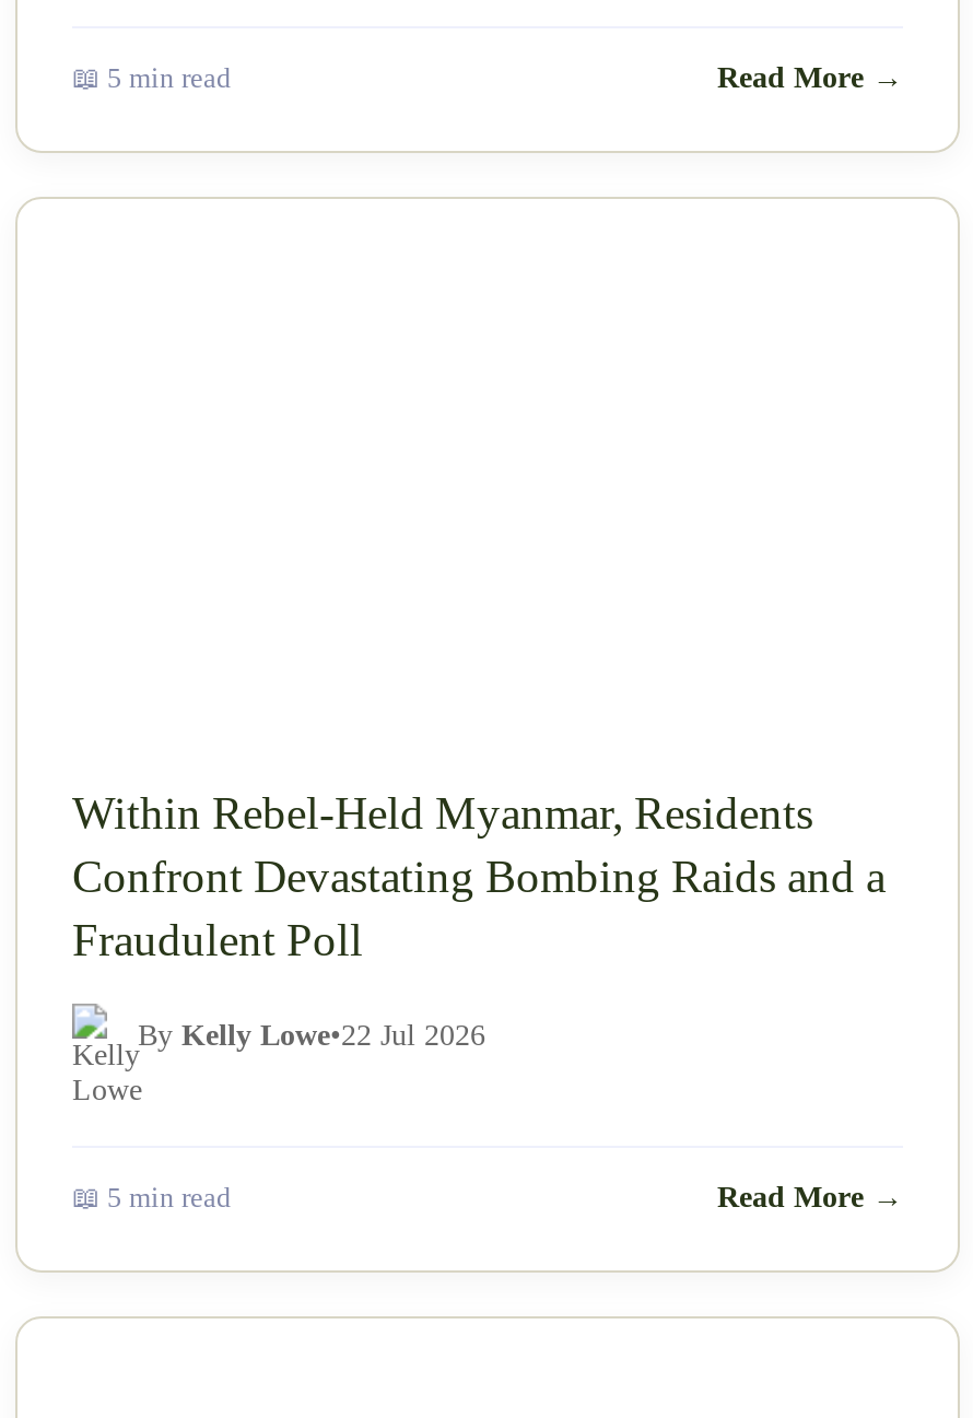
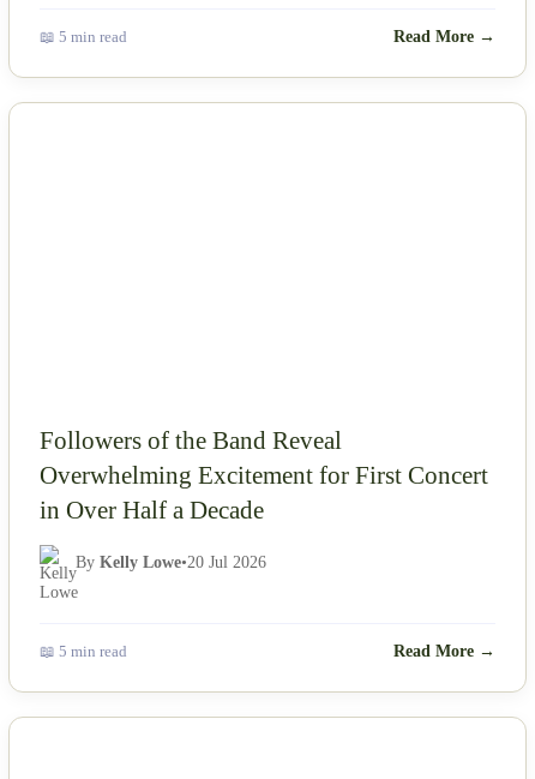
[72,788,886,965] Within Rebel-Held Myanmar, Residents | Confront Devastating Bombing Raids and a | Fraudulent Poll -> [40,426,488,524] Followers of the Band Reveal | Overwhelming Excitement for First Concert | in Over Half a Decade
[138,1019,485,1052] By Kelly Lowe•22 Jul 2026 -> [76,554,266,572] By Kelly Lowe•20 Jul 2026

